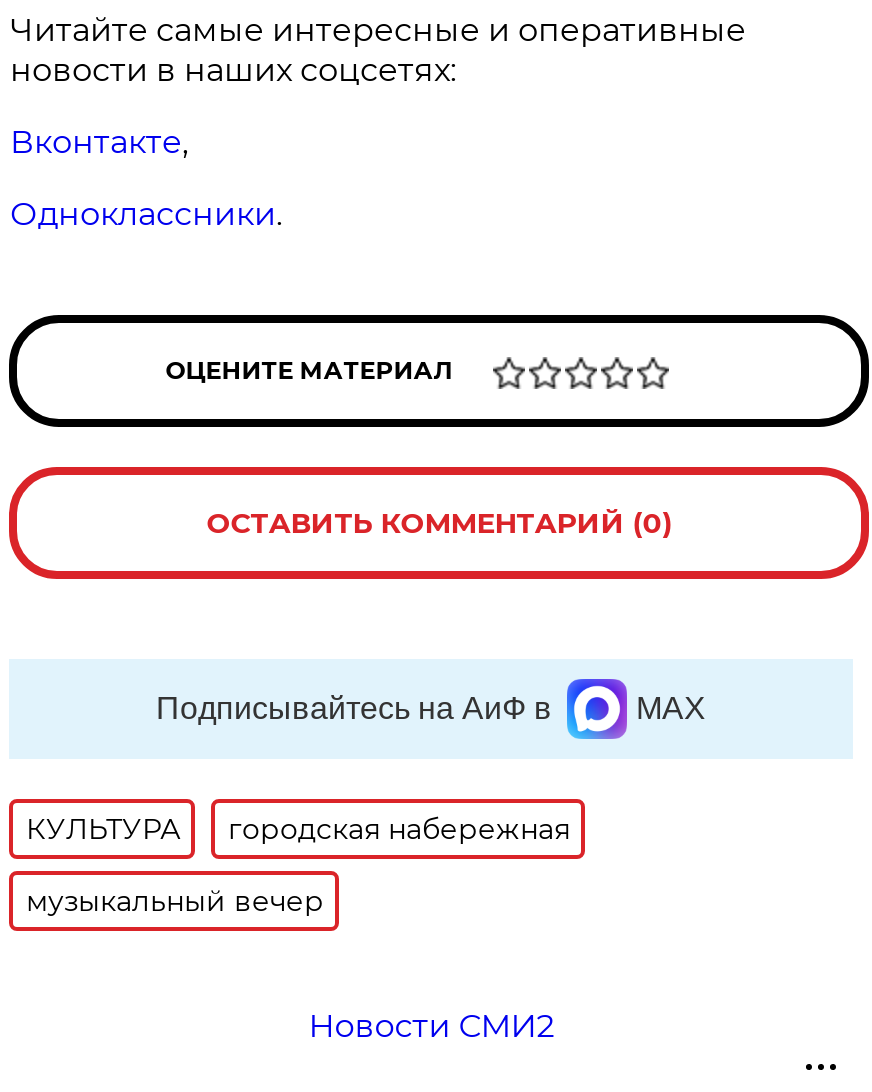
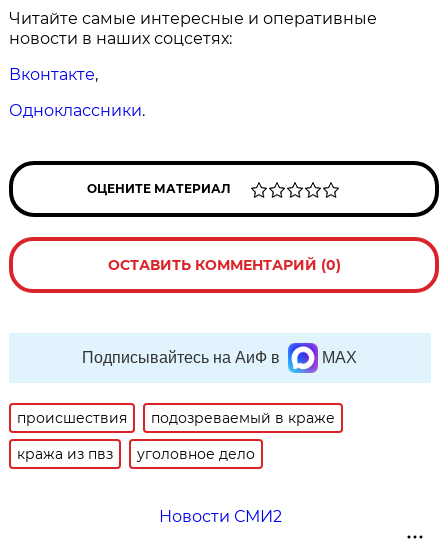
[26,811,570,847] КУЛЬТУРА | городская набережная -> [17,409,335,427] происшествия | подозреваемый в краже
[26,883,324,919] музыкальный вечер -> [17,445,255,463] кража из пвз | уголовное дело

